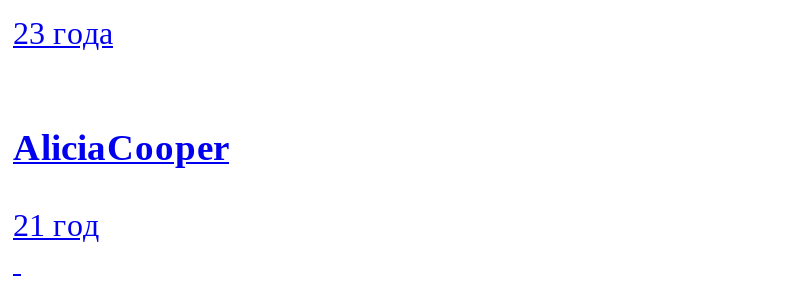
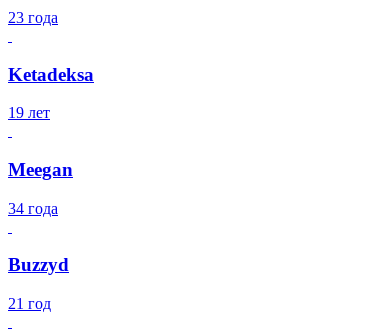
[13,126,229,168] AliciaCooper -> [8,64,94,275] Ketadeksa | 19 лет | Meegan | 34 года | Buzzyd

